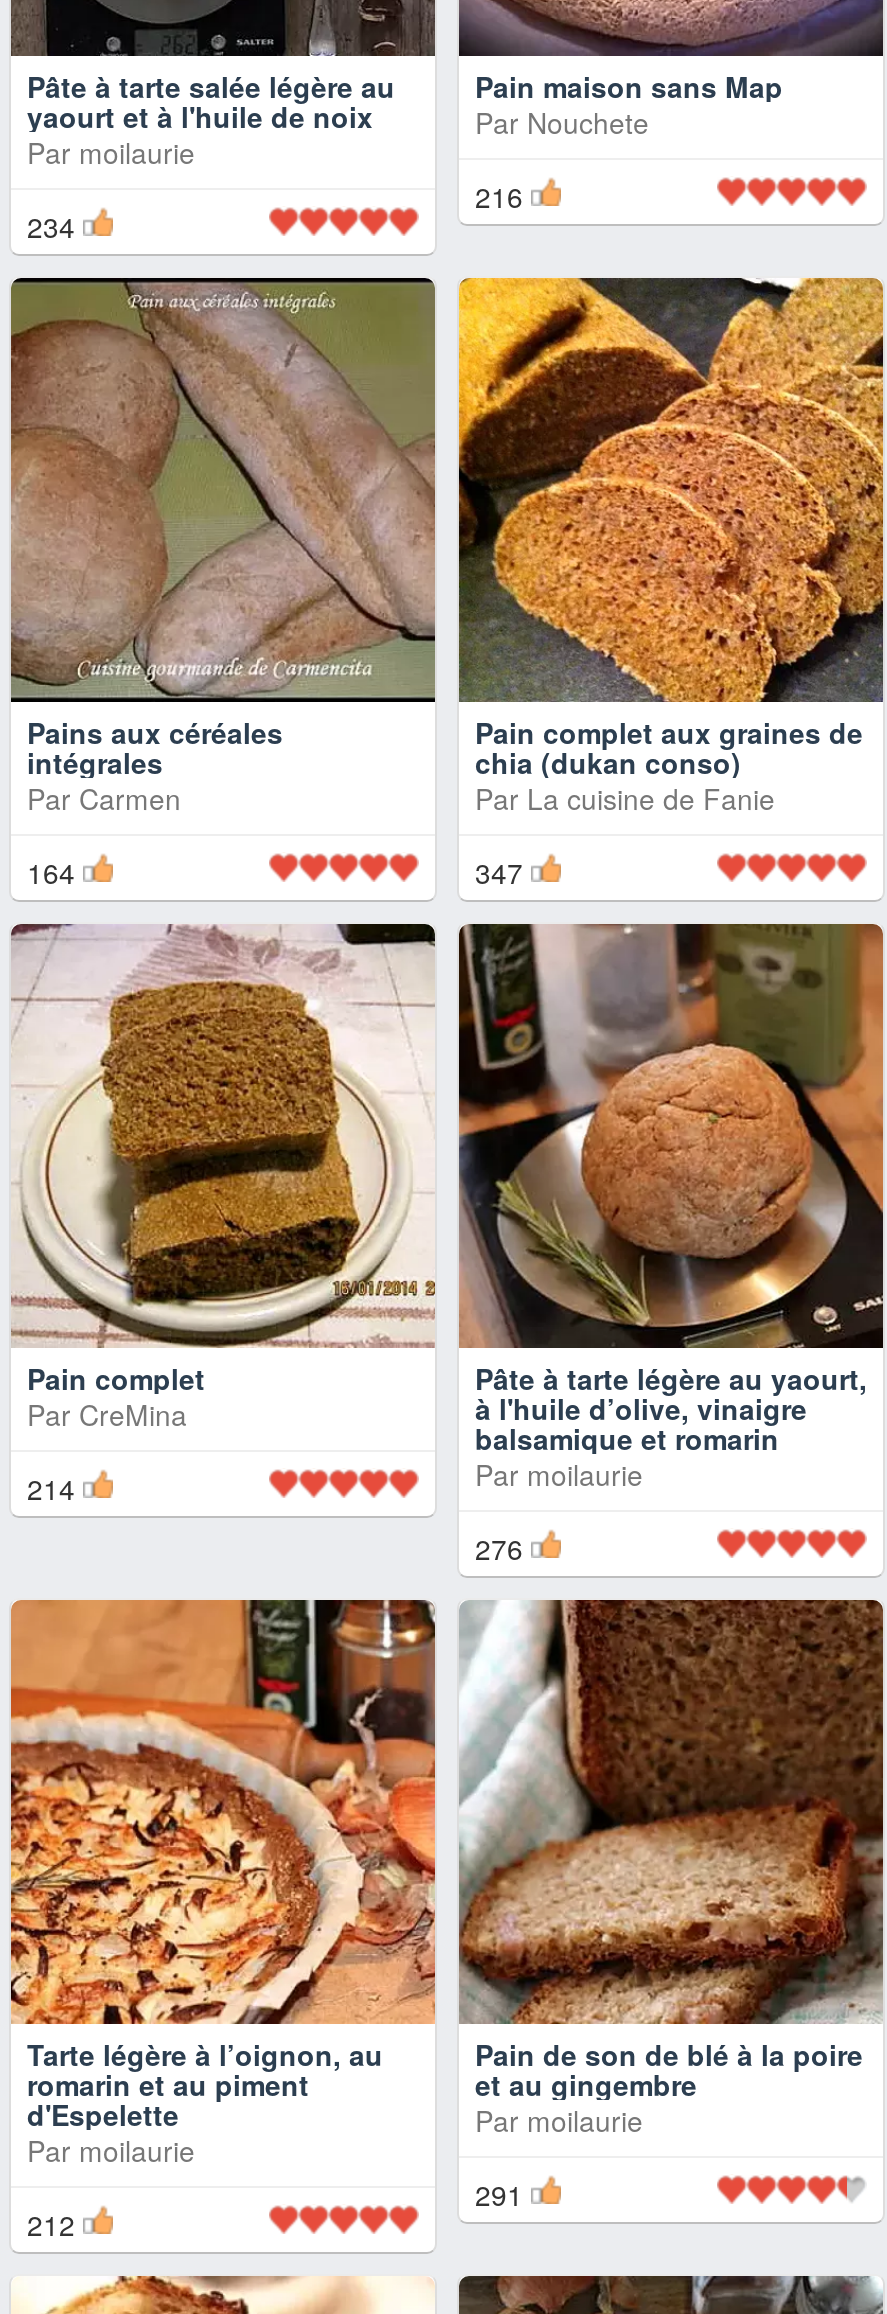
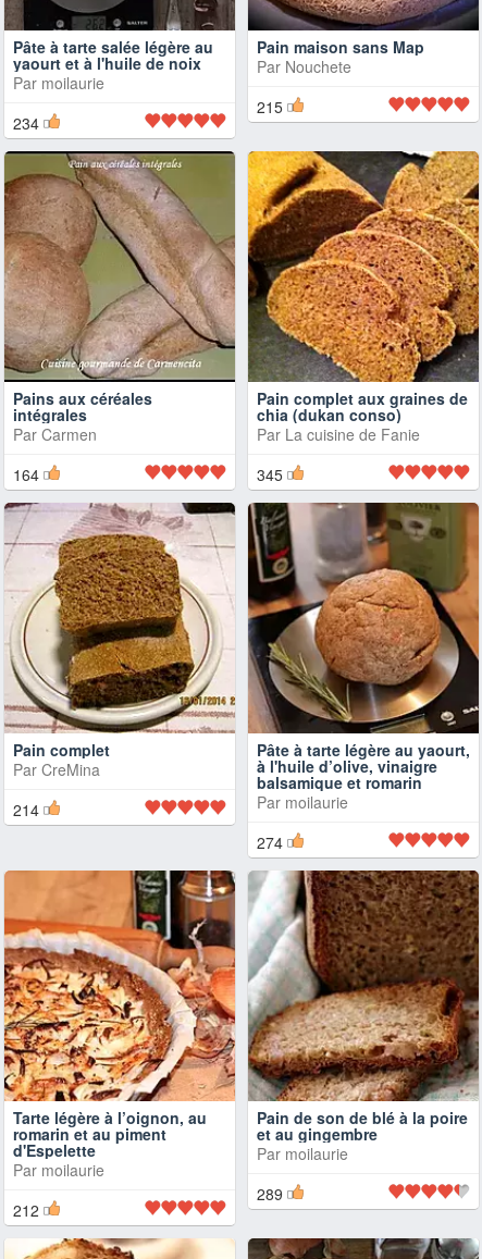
[475,176,523,216] 216 -> [257,96,283,118] 215
[475,852,523,892] 347 -> [257,464,283,485] 345
[475,1528,523,1568] 276 -> [257,831,283,853] 274
[475,2174,523,2214] 291 -> [257,1183,283,1205] 289

